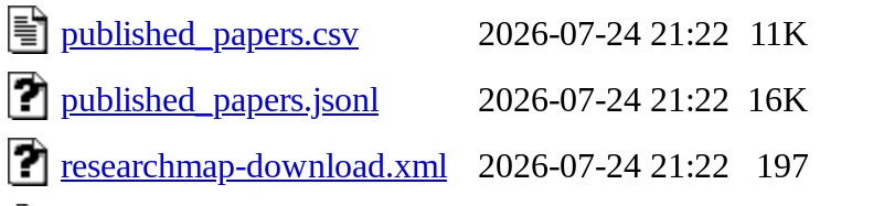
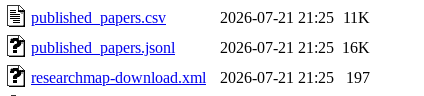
[478,14,809,52] 2026-07-24 21:22 11K -> [220,9,370,26] 2026-07-21 21:25 11K
[478,80,809,118] 2026-07-24 21:22 16K -> [220,39,370,56] 2026-07-21 21:25 16K
[61,146,809,184] researchmap-download.xml 2026-07-24 21:22 197 -> [31,69,370,86] researchmap-download.xml 2026-07-21 21:25 197

